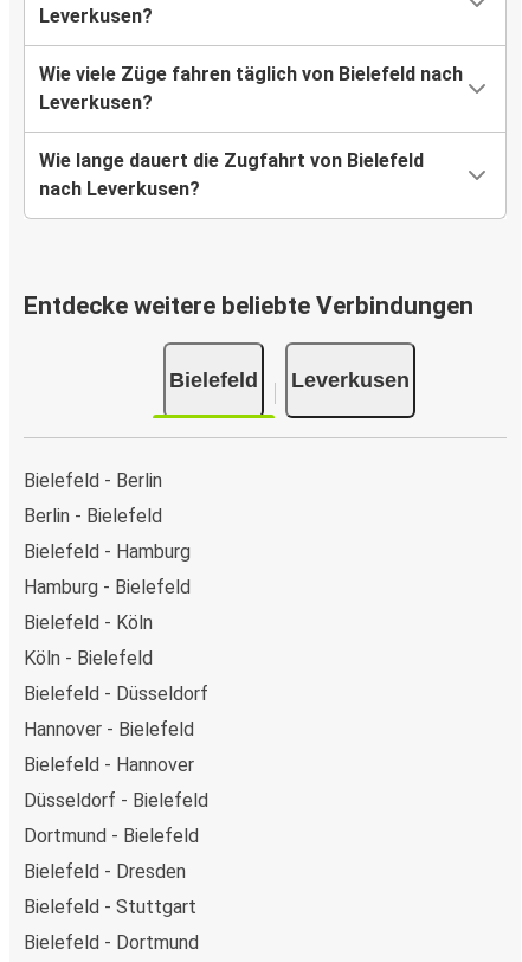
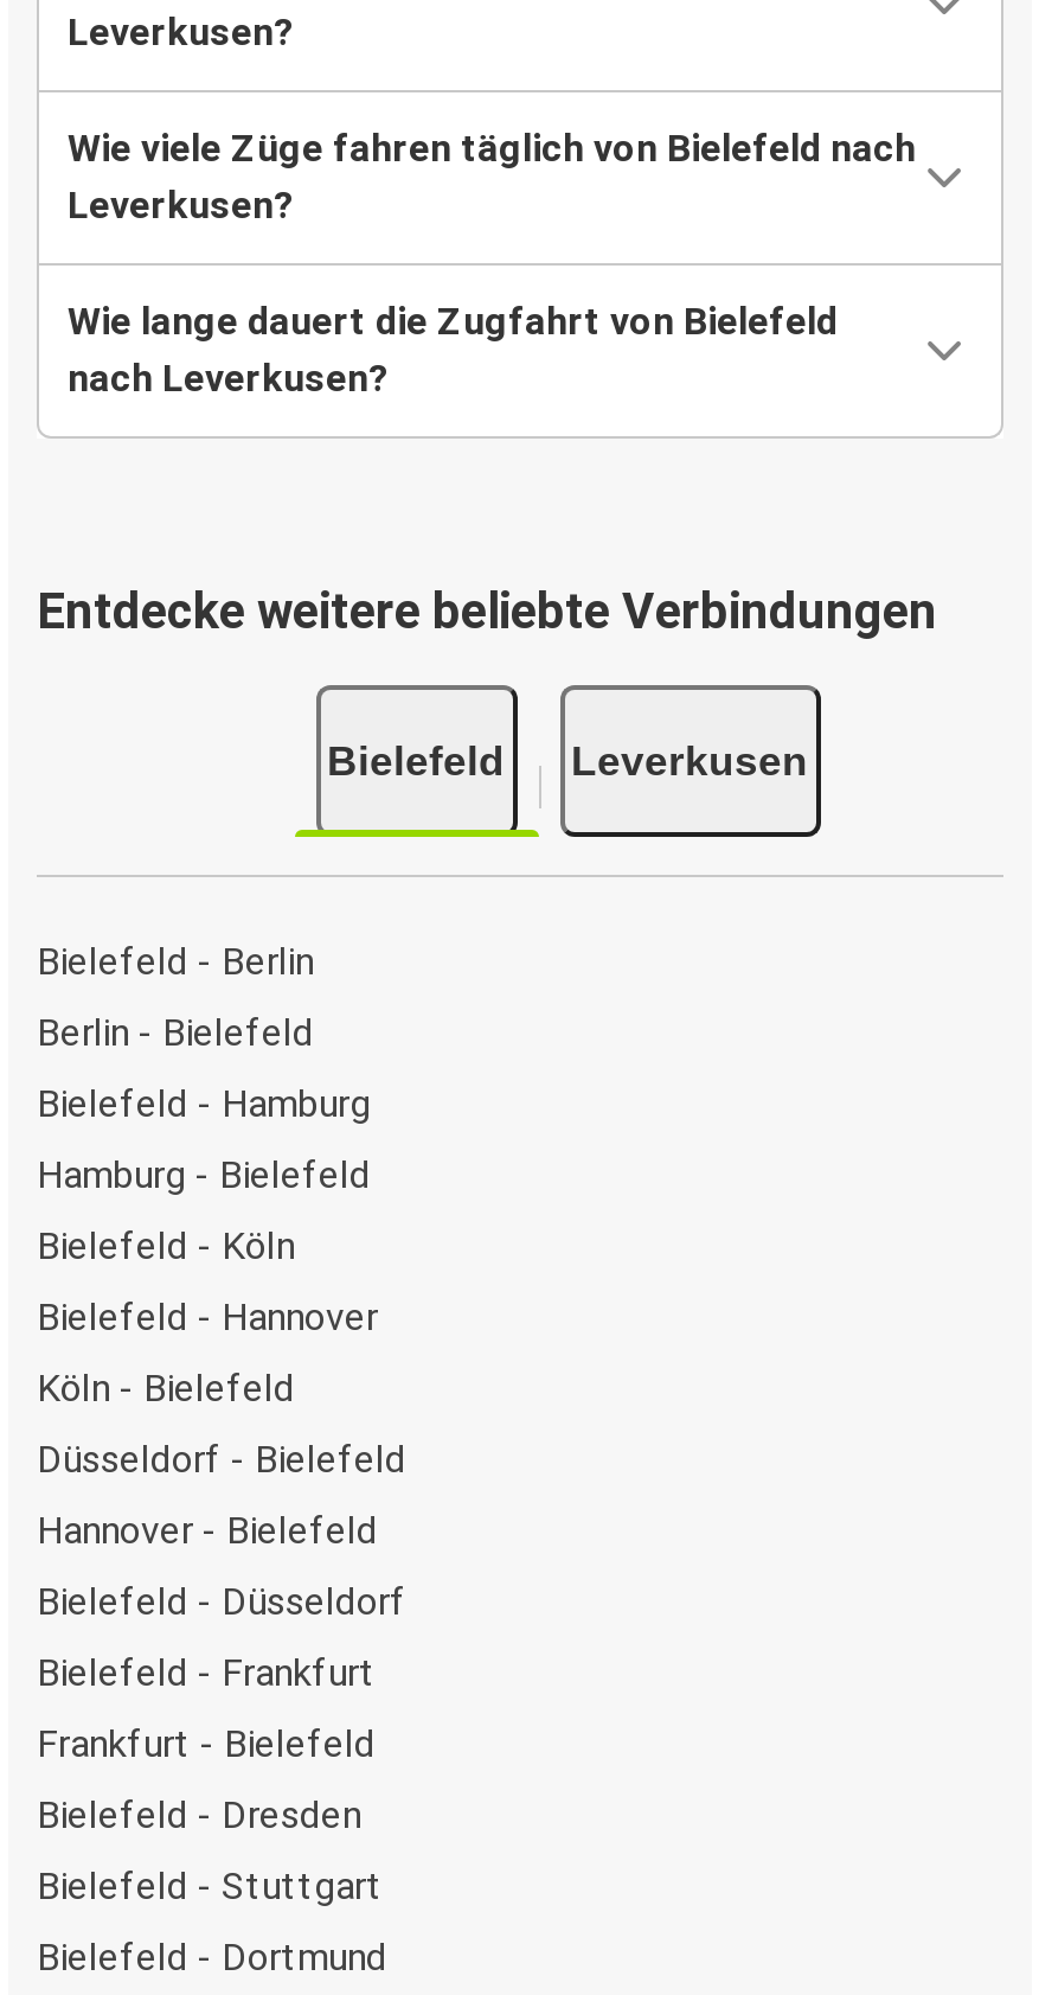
moved [24,682,208,705] -> [37,1579,406,1624]: Bielefeld - Düsseldorf
moved [24,718,194,740] -> [37,1508,378,1553]: Hannover - Bielefeld
moved [24,753,194,776] -> [37,1294,378,1339]: Bielefeld - Hannover
moved [24,789,208,812] -> [37,1437,406,1482]: Düsseldorf - Bielefeld
[24,825,199,847] Dortmund - Bielefeld -> [37,1650,376,1766] Bielefeld - Frankfurt | Frankfurt - Bielefeld

